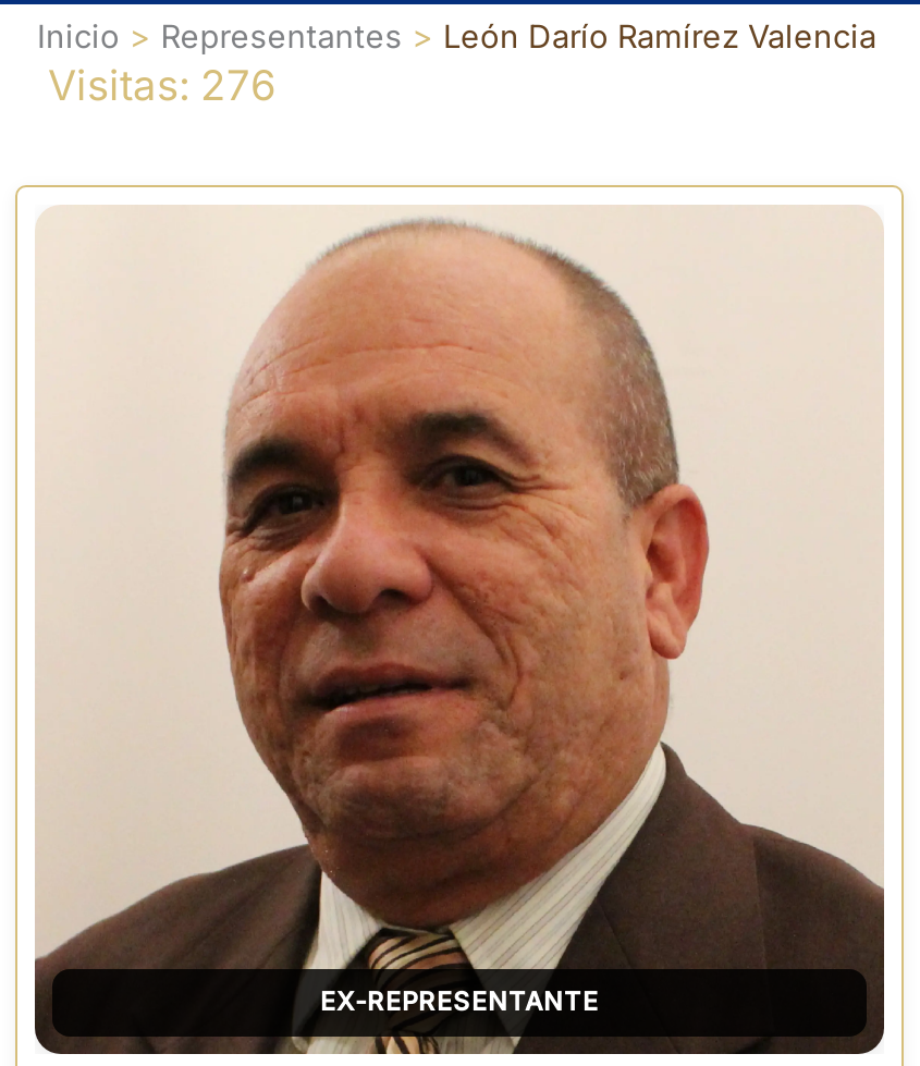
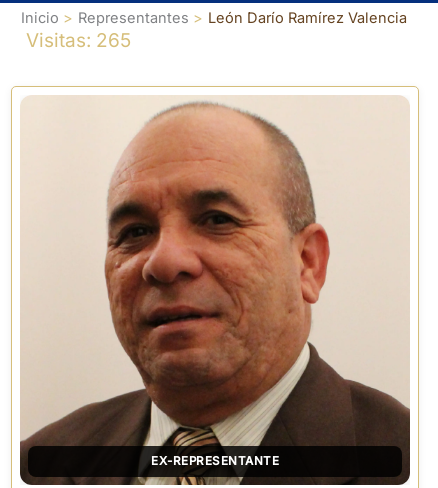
[48,60,277,110] Visitas: 276 -> [26,29,131,52] Visitas: 265

